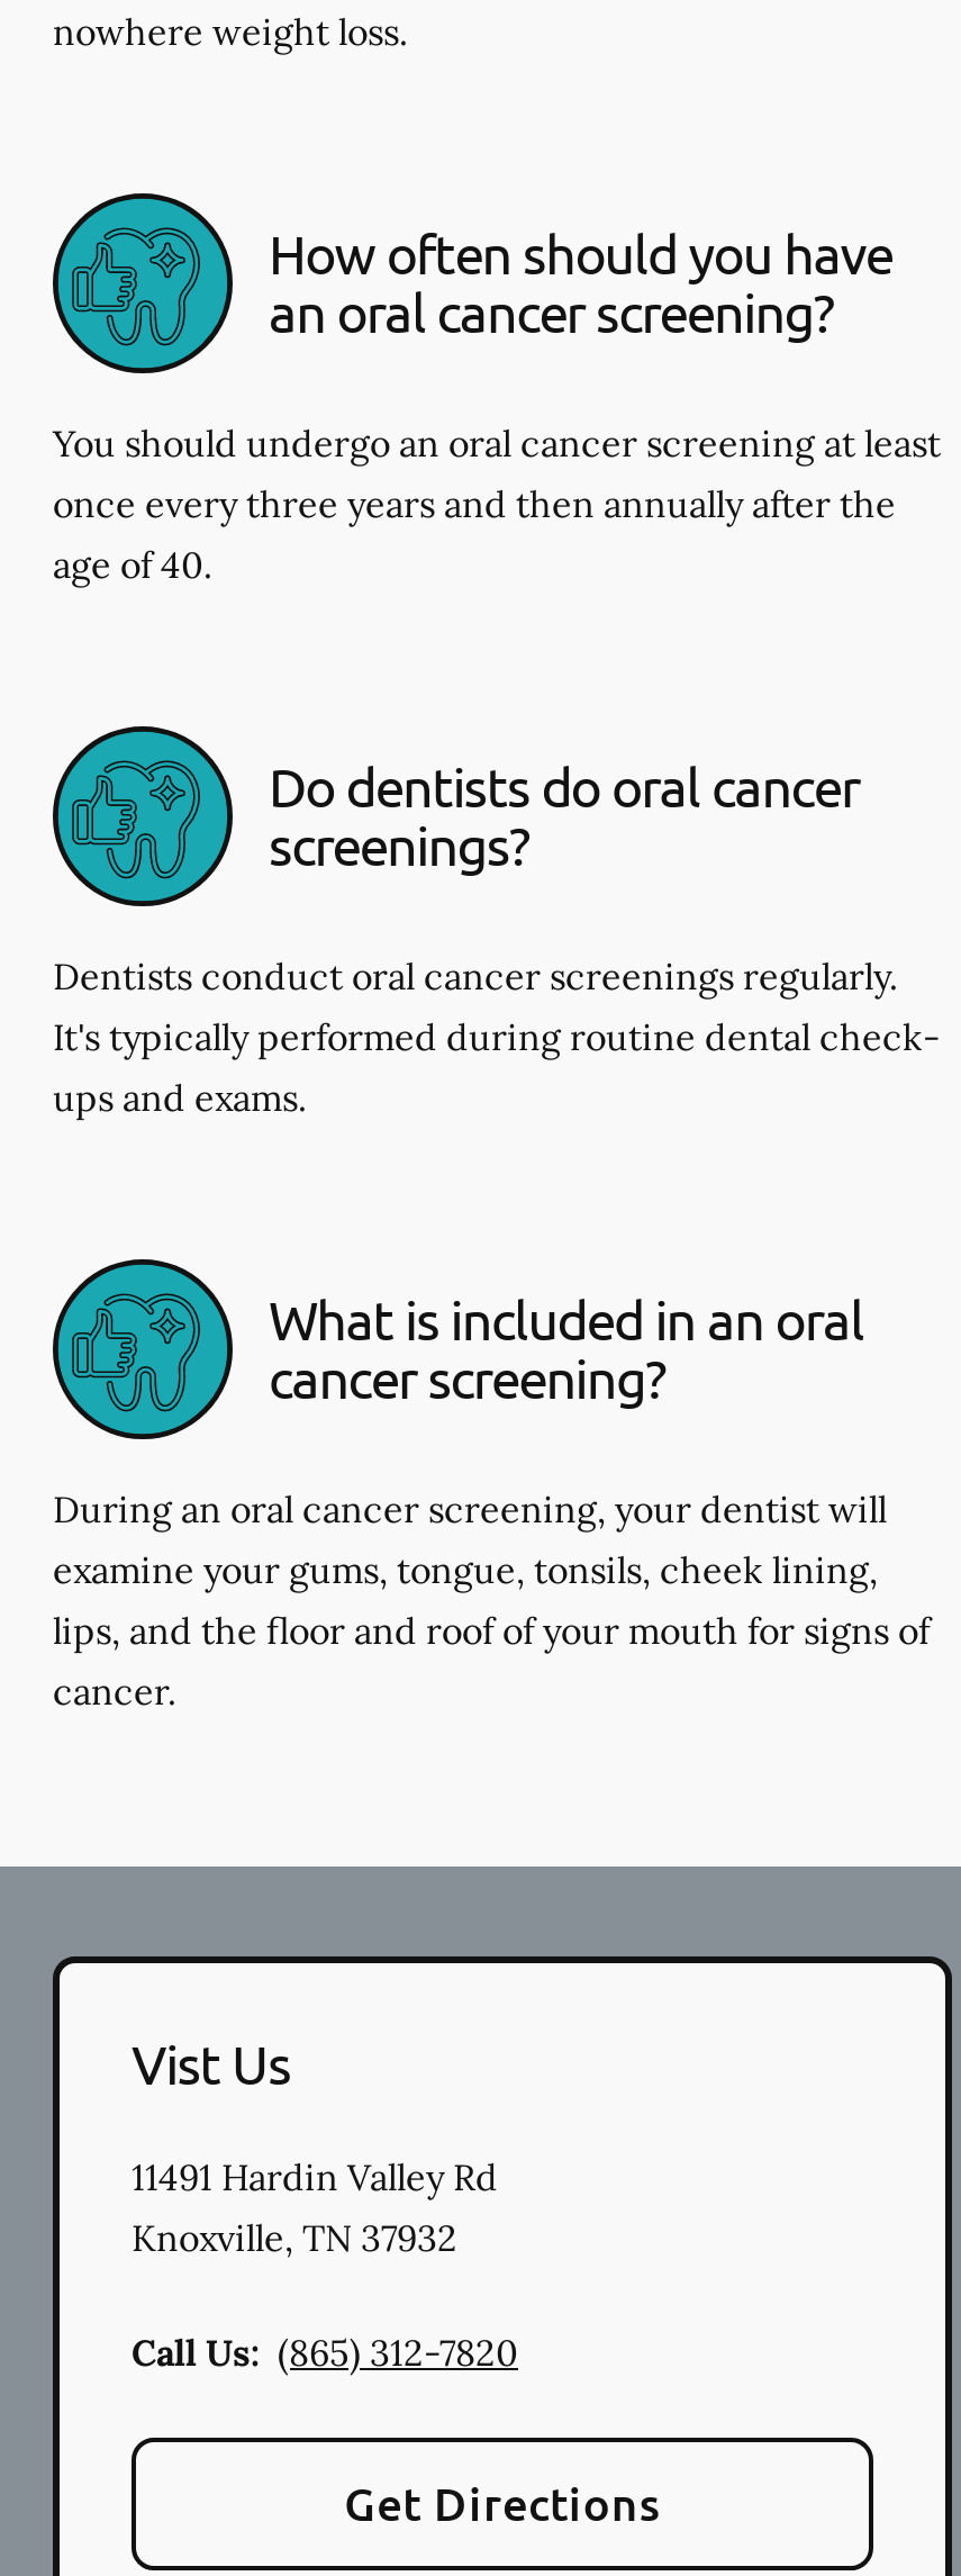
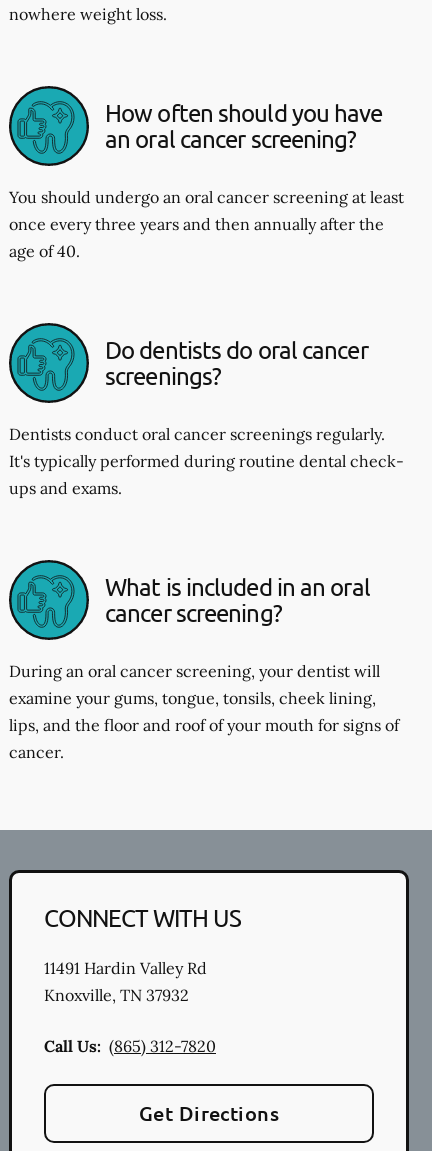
[132,2031,290,2096] Vist Us -> [44,903,241,932] CONNECT WITH US

